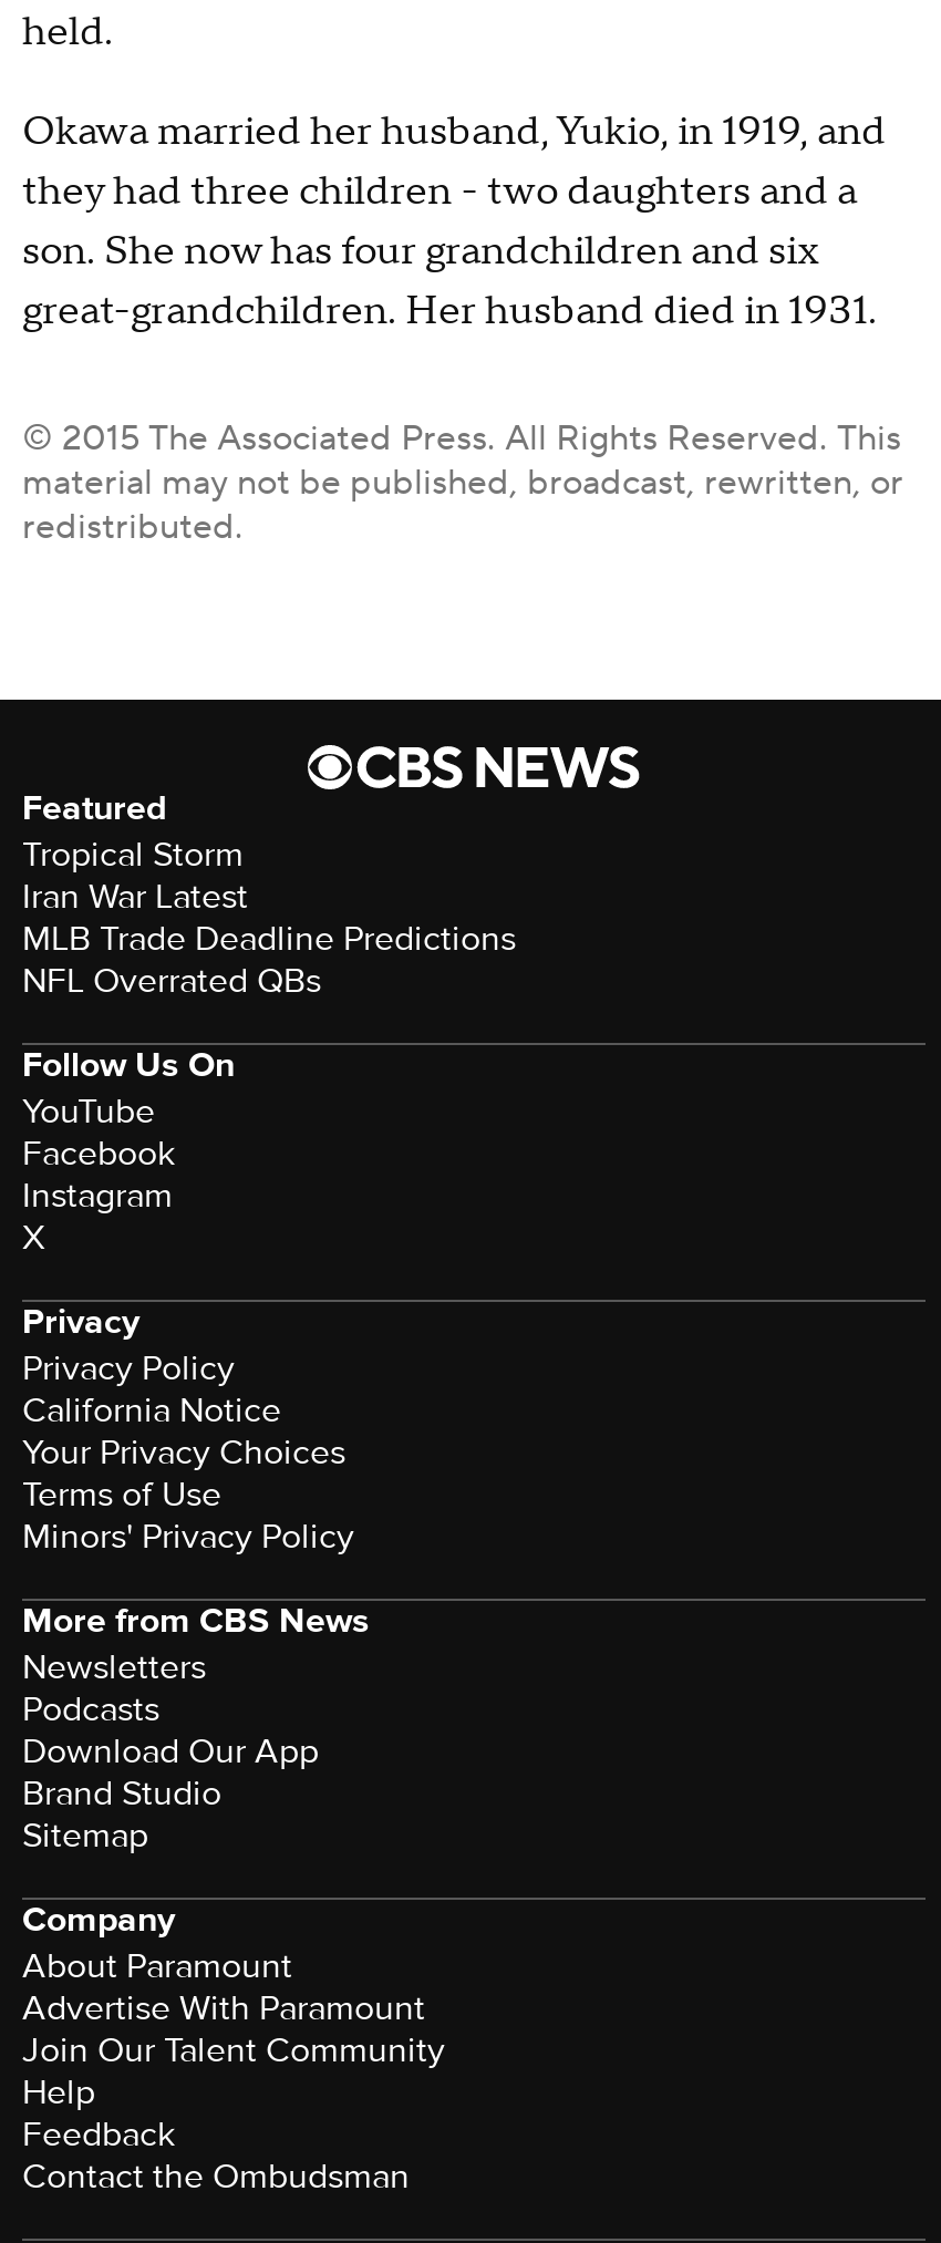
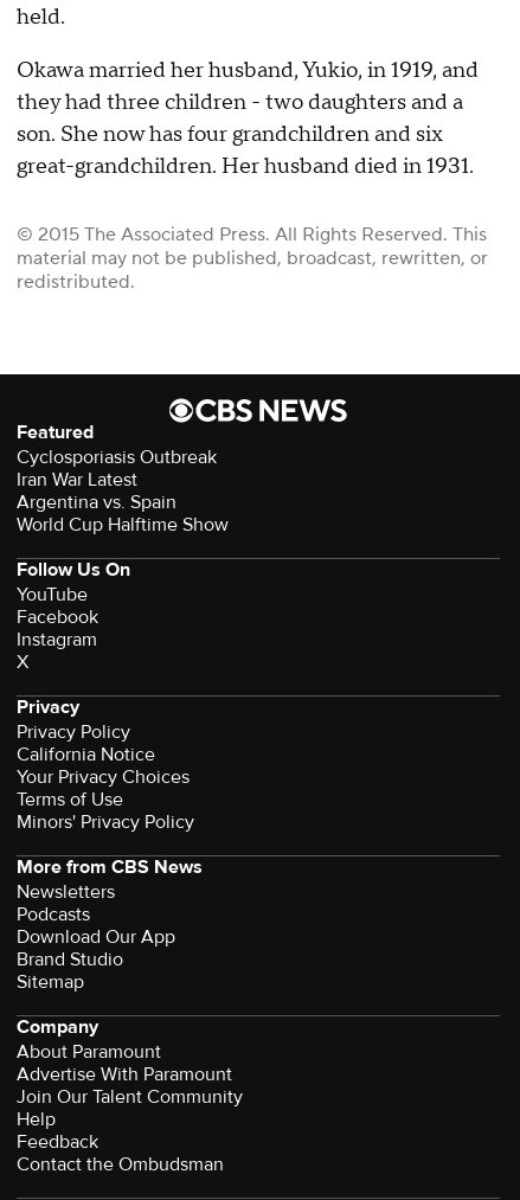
[22,832,244,877] Tropical Storm -> [17,445,217,469] Cyclosporiasis Outbreak
[22,916,516,1003] MLB Trade Deadline Predictions | NFL Overrated QBs -> [17,490,229,537] Argentina vs. Spain | World Cup Halftime Show

